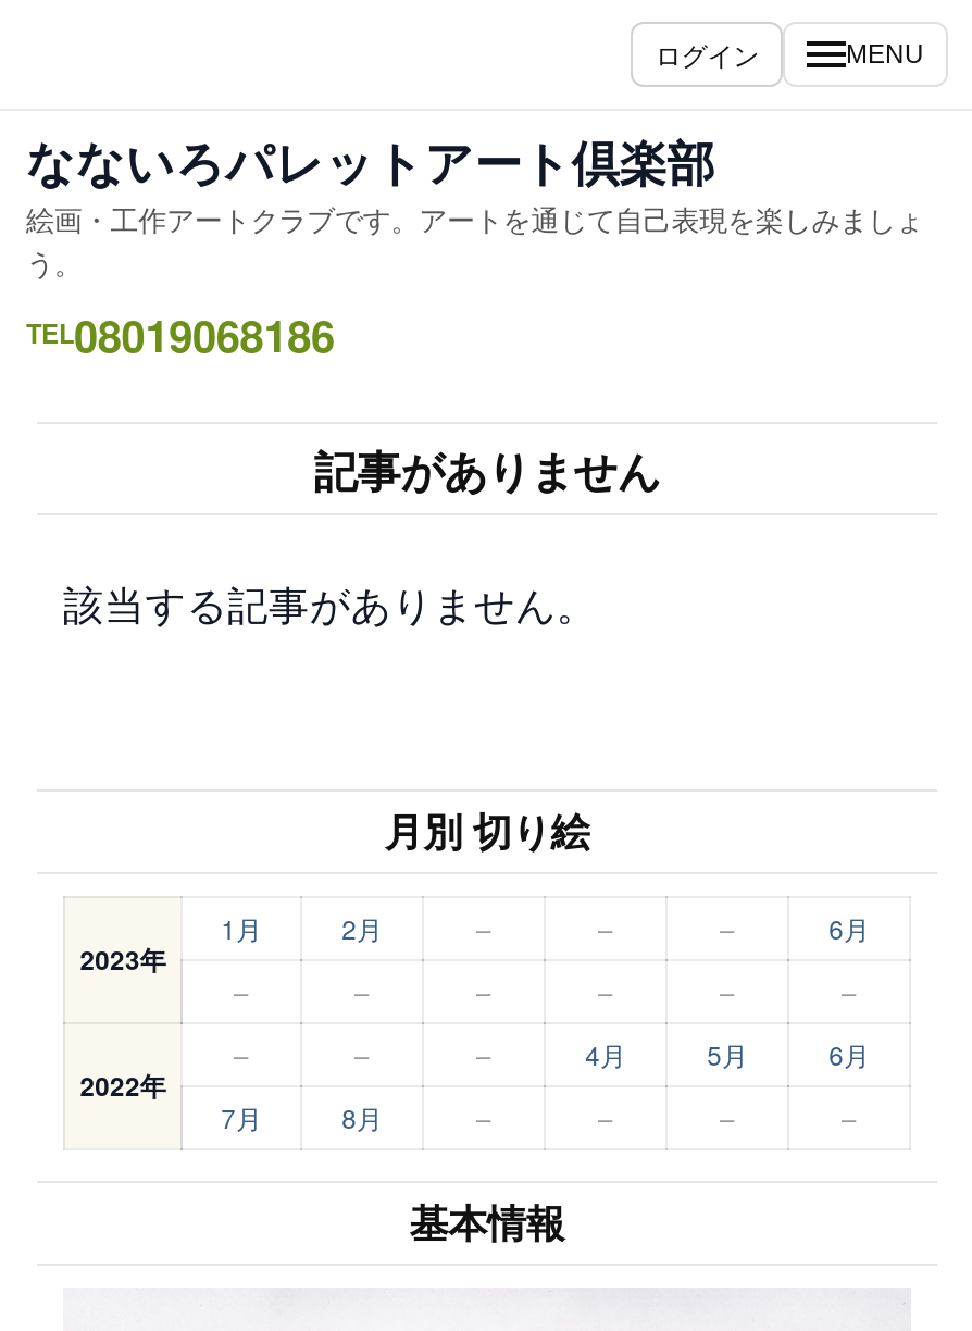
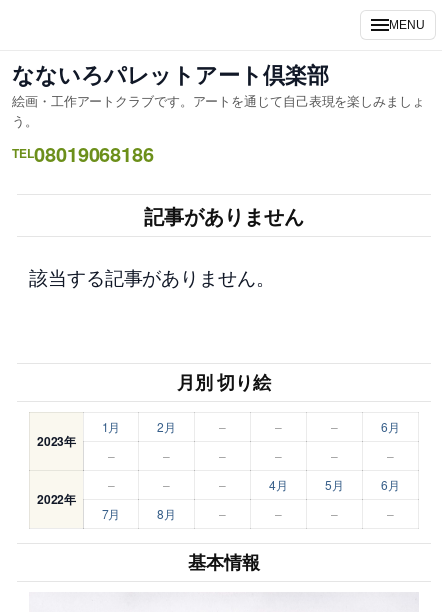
[655,35,759,72] ログイン -> none

